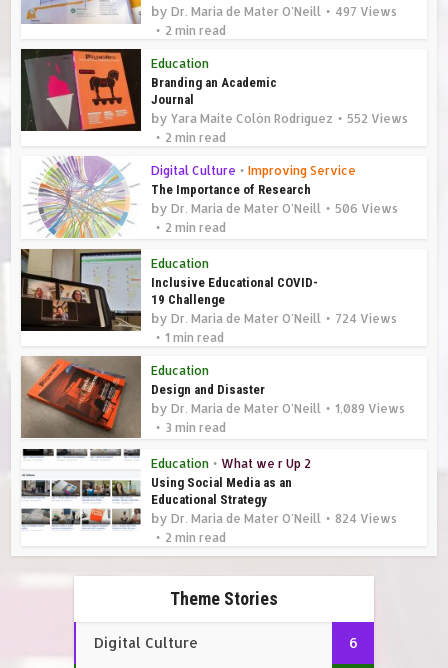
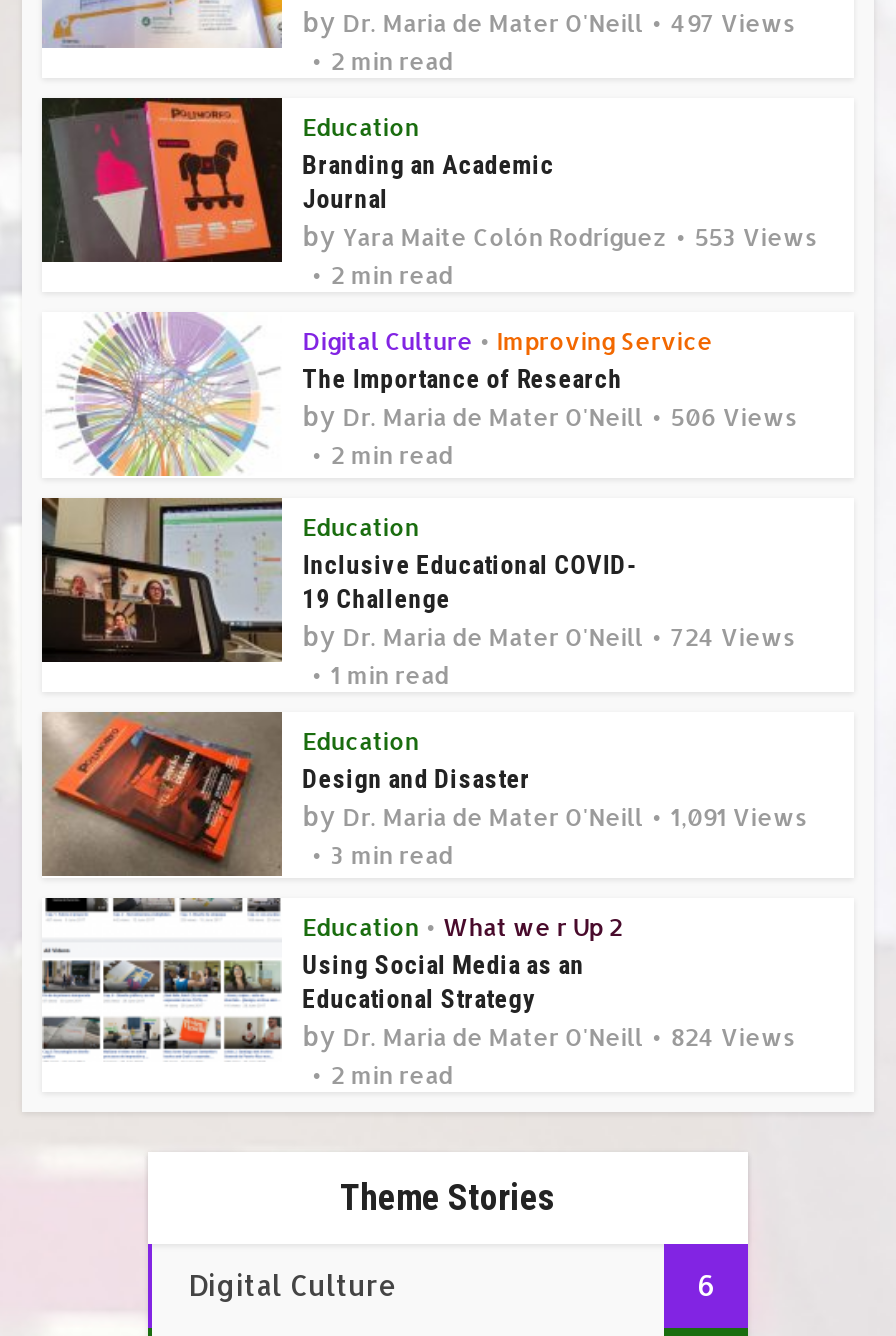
[151,110,408,126] by Yara Maite Colón Rodríguez 552 Views -> [302,219,816,251] by Yara Maite Colón Rodríguez 553 Views
[151,400,405,416] by Dr. Maria de Mater O'Neill 1,089 Views -> [302,799,806,831] by Dr. Maria de Mater O'Neill 1,091 Views

